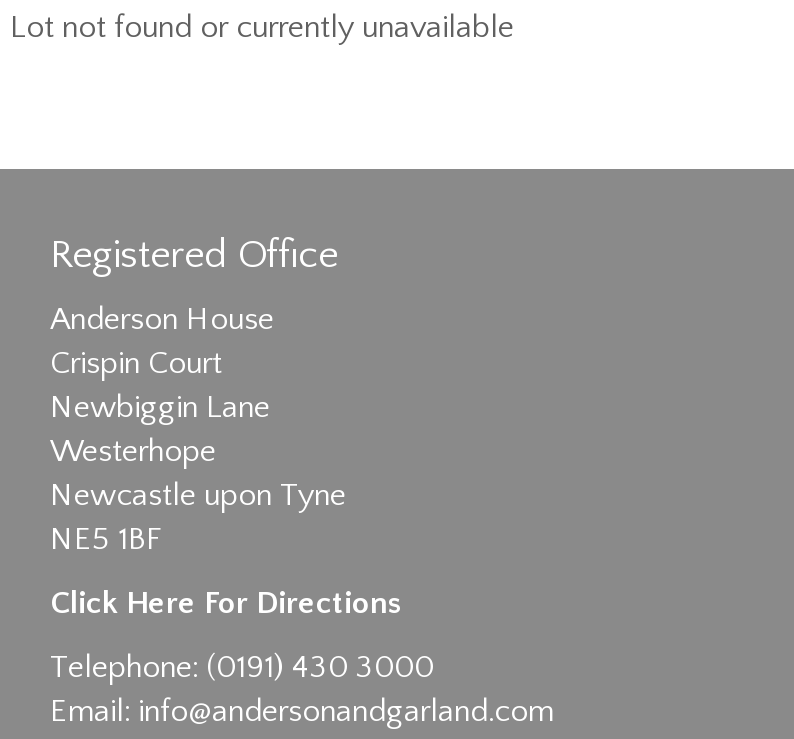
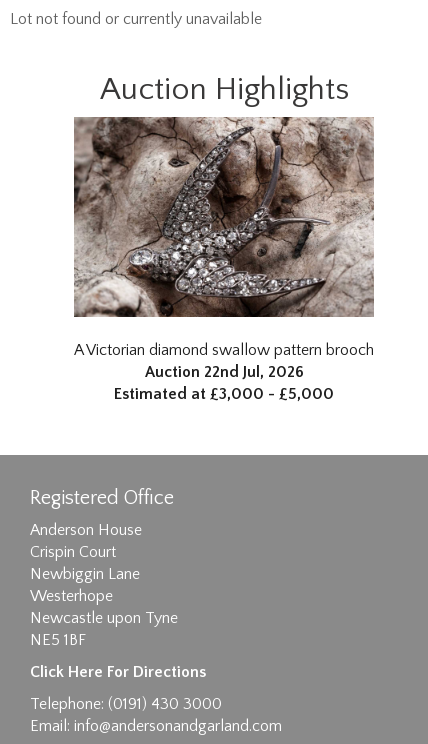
none -> [73,116,375,403] [image] | A Victorian diamond swallow pattern brooch | Auction 22nd Jul, 2026 | Estimated at £3,000 - £5,000
none -> [99,72,348,107] Auction Highlights

